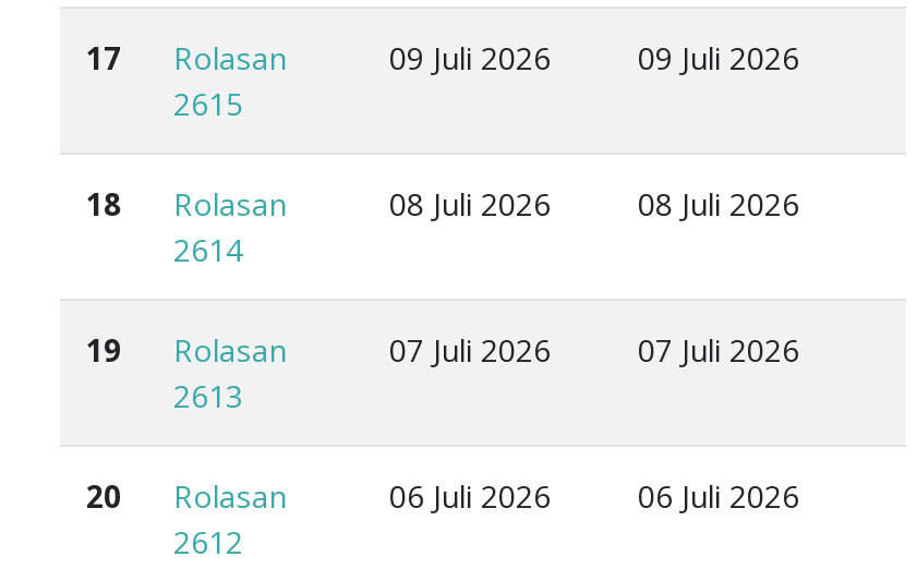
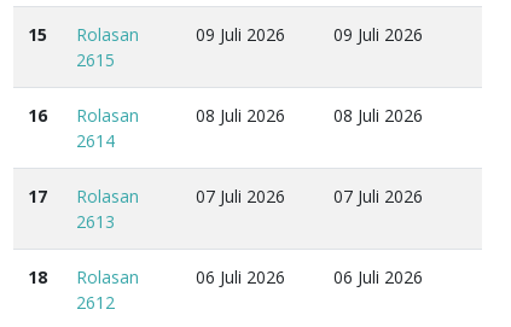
[86,37,287,78] 17 Rolasan -> [28,23,139,46] 15 Rolasan
[86,183,287,225] 18 Rolasan -> [28,104,139,127] 16 Rolasan
[86,329,287,371] 19 Rolasan -> [28,185,139,208] 17 Rolasan
[86,475,287,517] 20 Rolasan -> [28,265,139,288] 18 Rolasan

